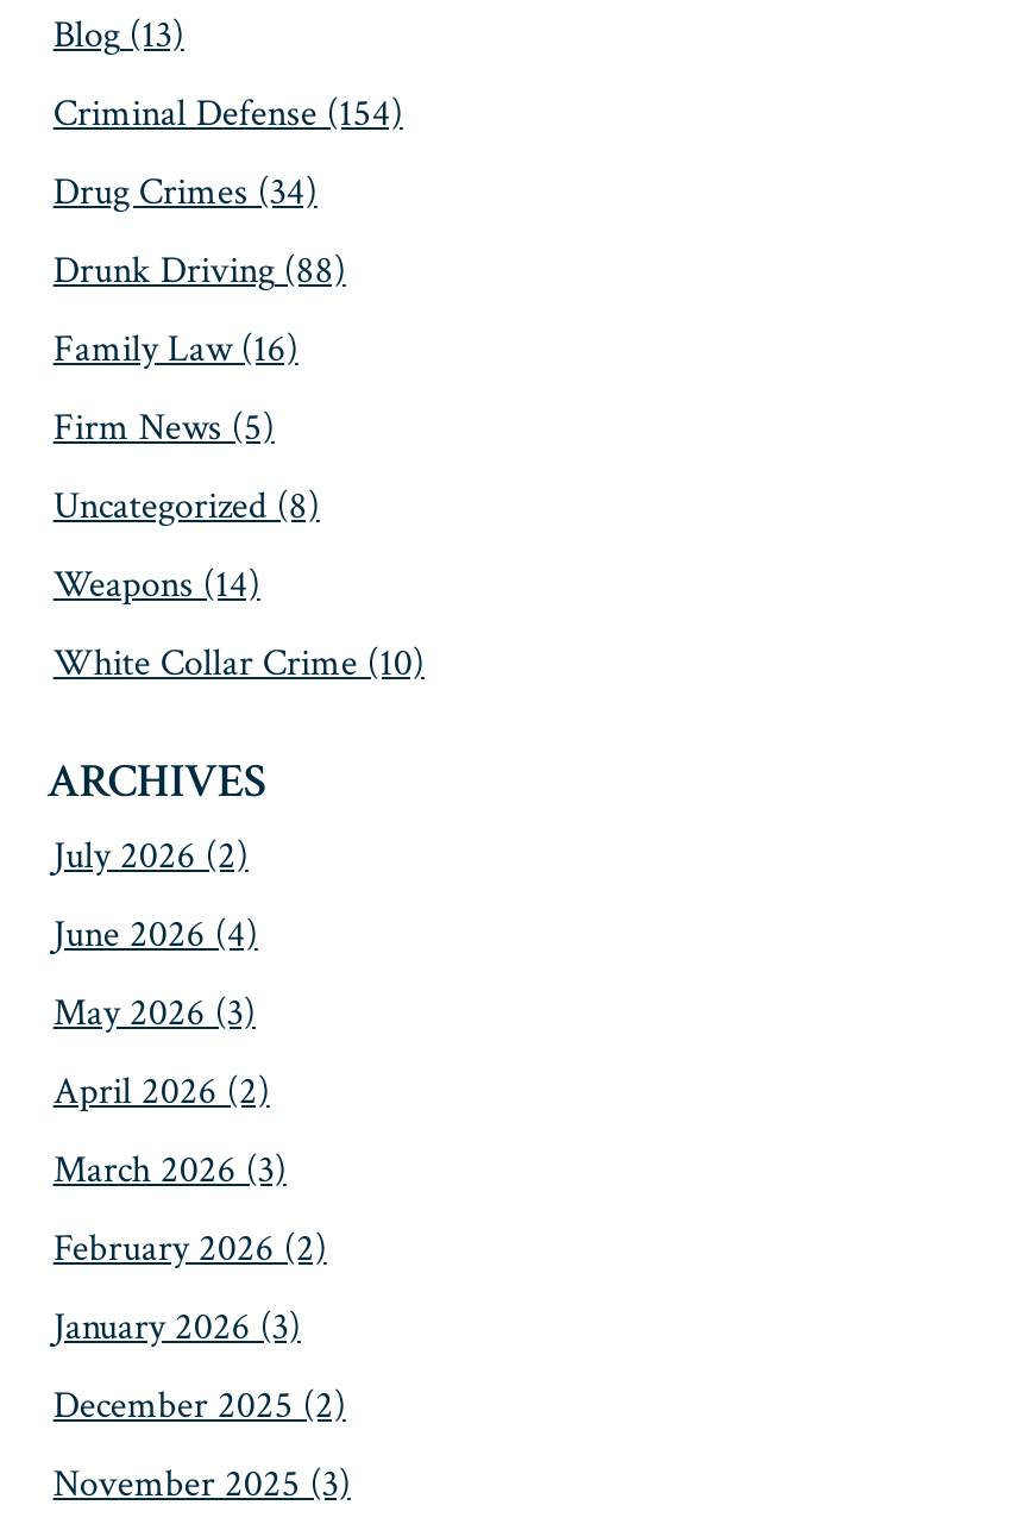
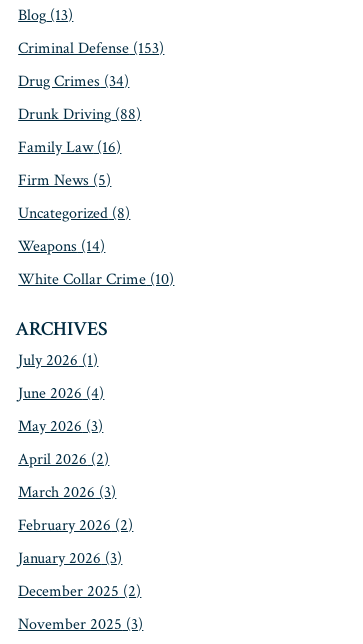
[53,89,403,139] Criminal Defense(154) -> [18,38,164,59] Criminal Defense(153)
[53,832,248,882] July 2026(2) -> [18,350,98,371] July 2026(1)

